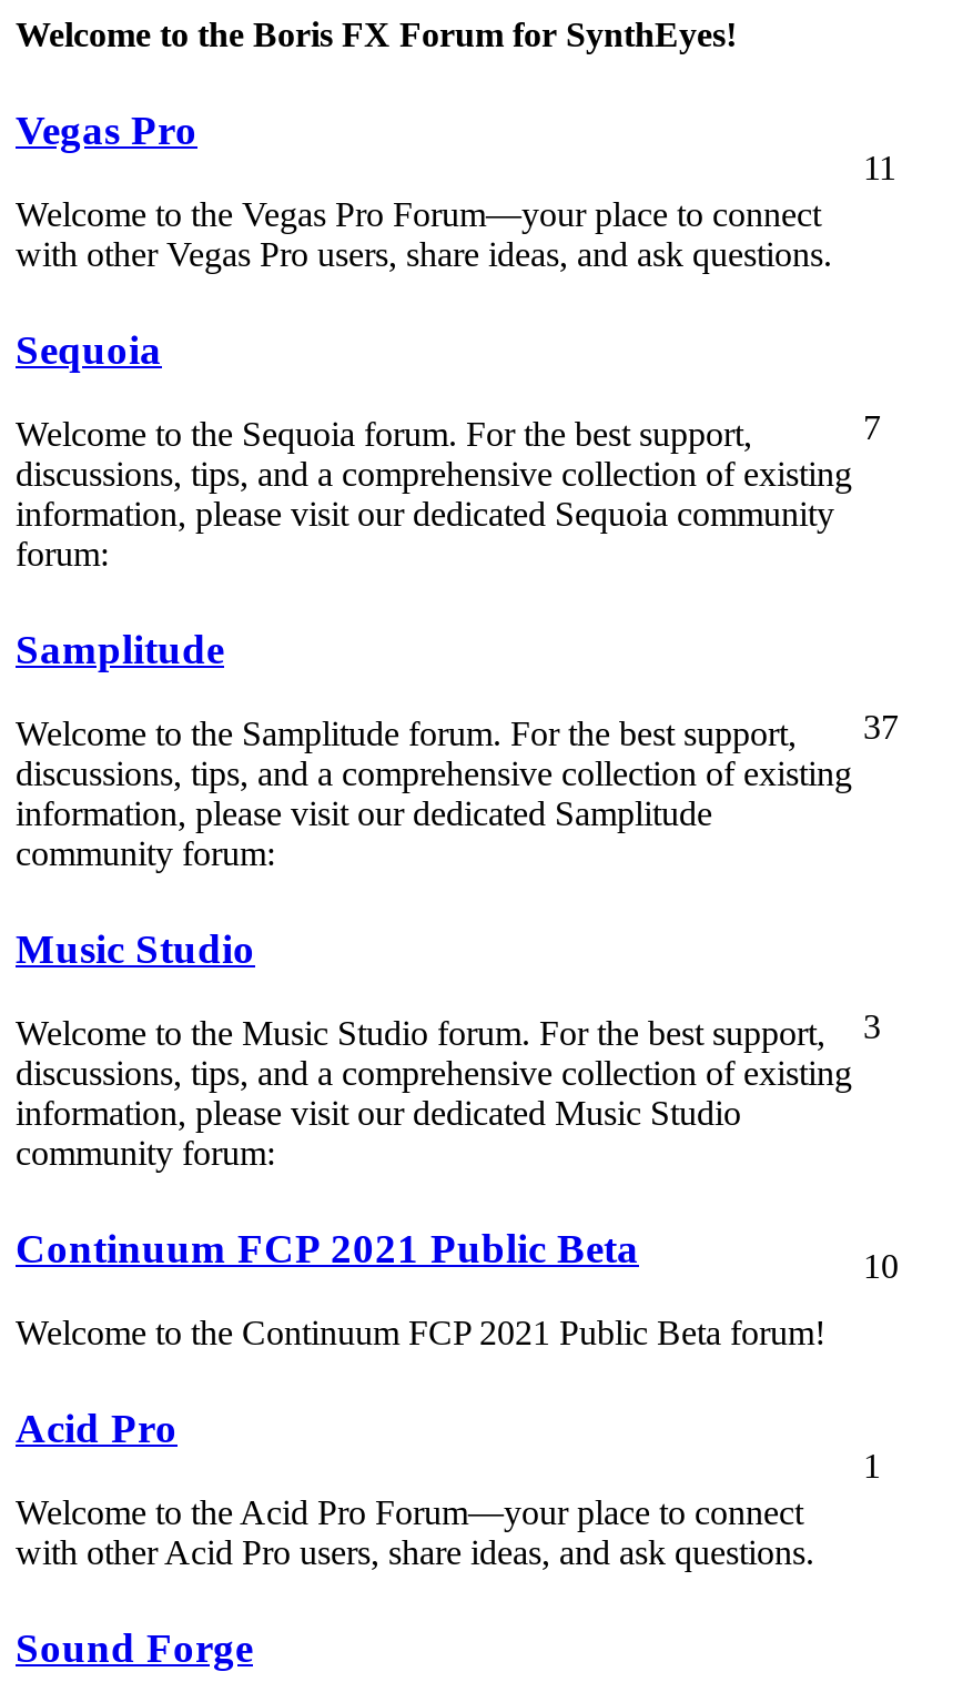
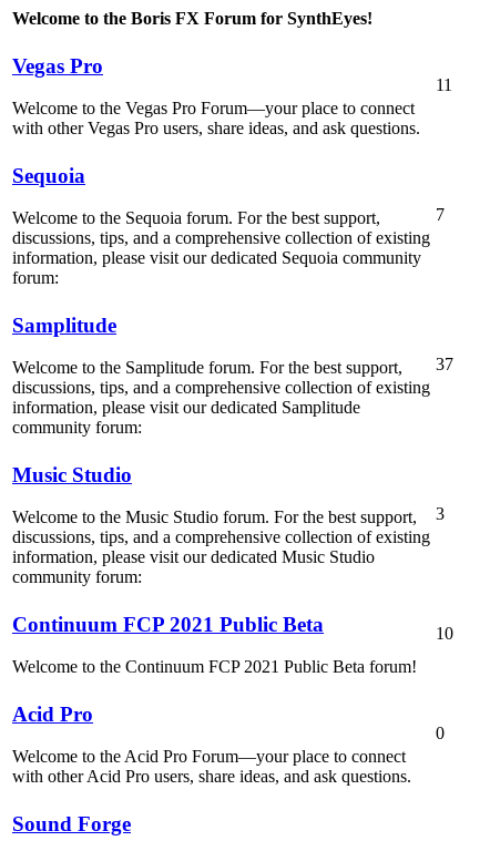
[863,1447,881,1485] 1 -> [436,724,445,742] 0

